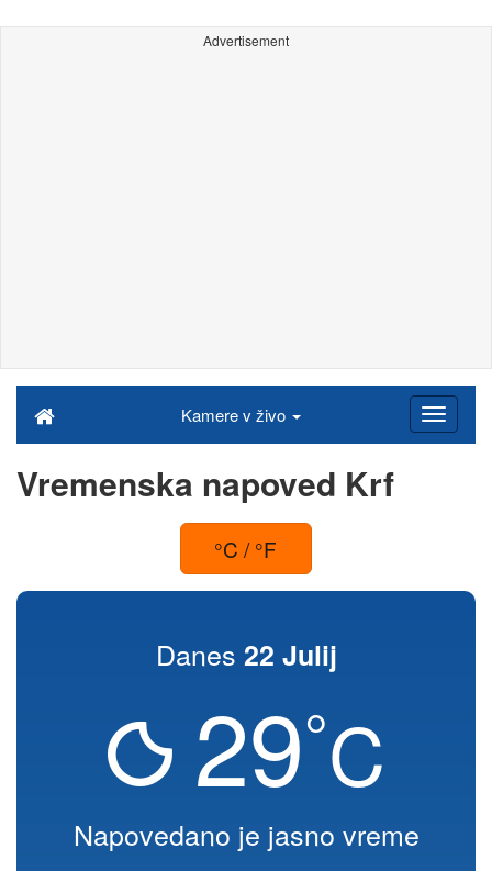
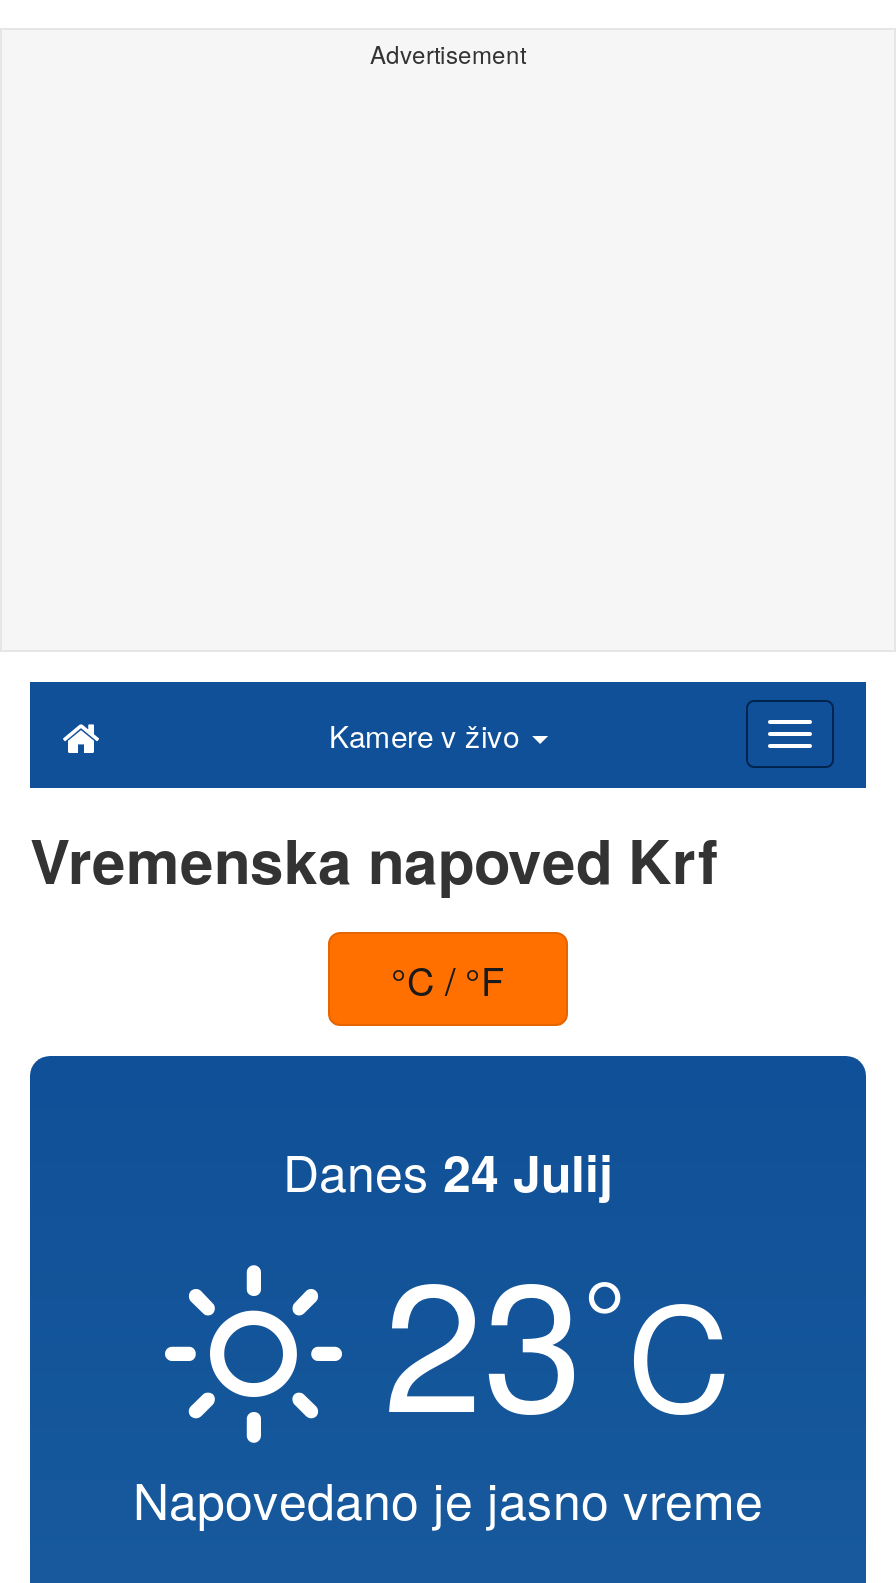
[155,634,337,674] Danes 22 Julij -> [283,1134,613,1208] Danes 24 Julij
[91,673,385,815] [image] | 29°C -> [162,1206,731,1464] [image] | 23°C

